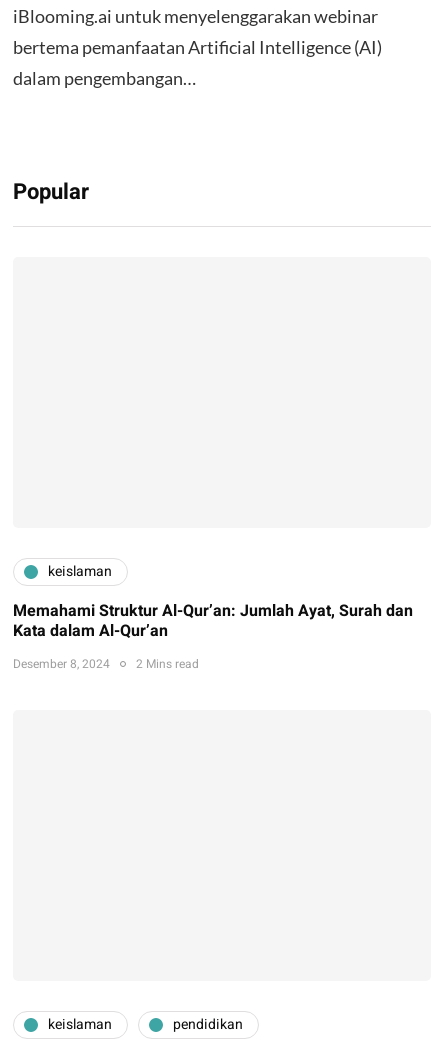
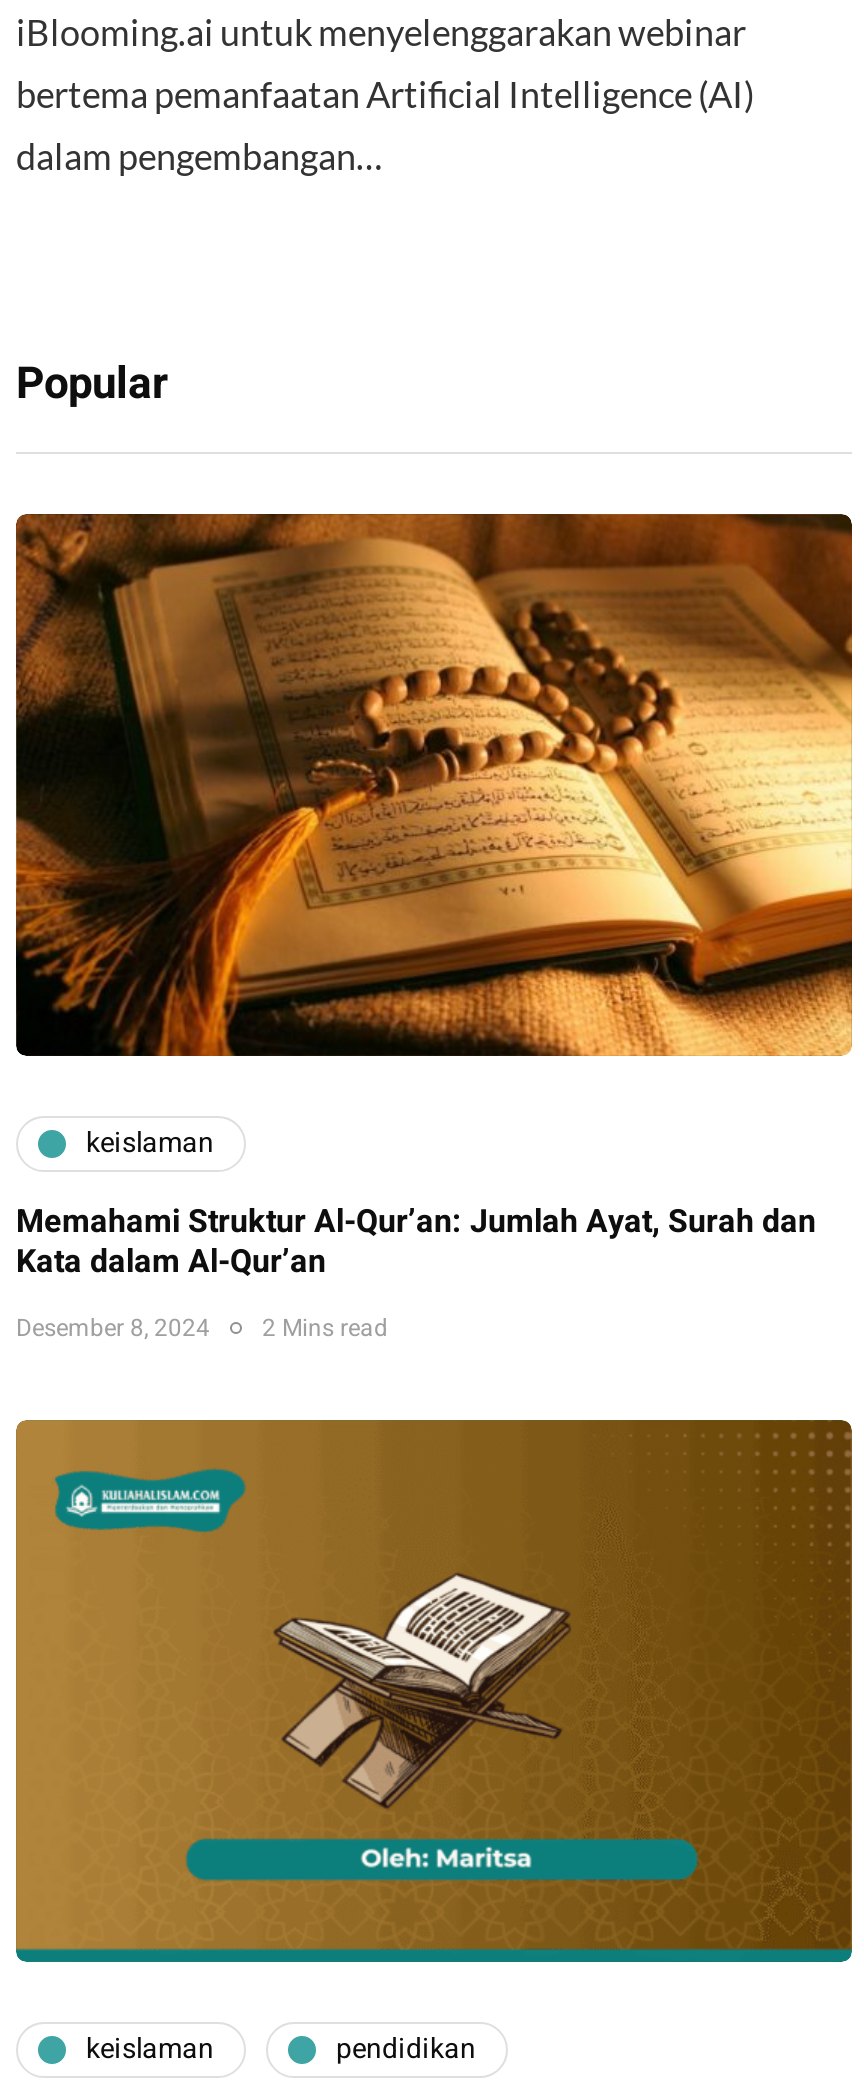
none -> [14,512,854,1058] [image]
none -> [14,1418,854,1964] [image]

